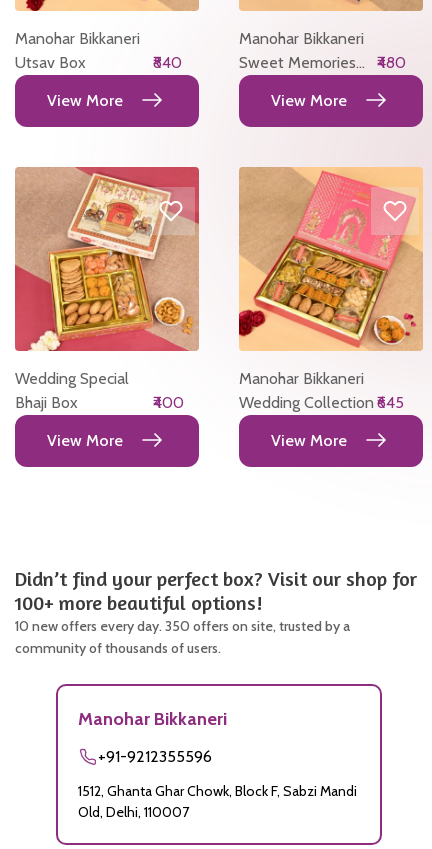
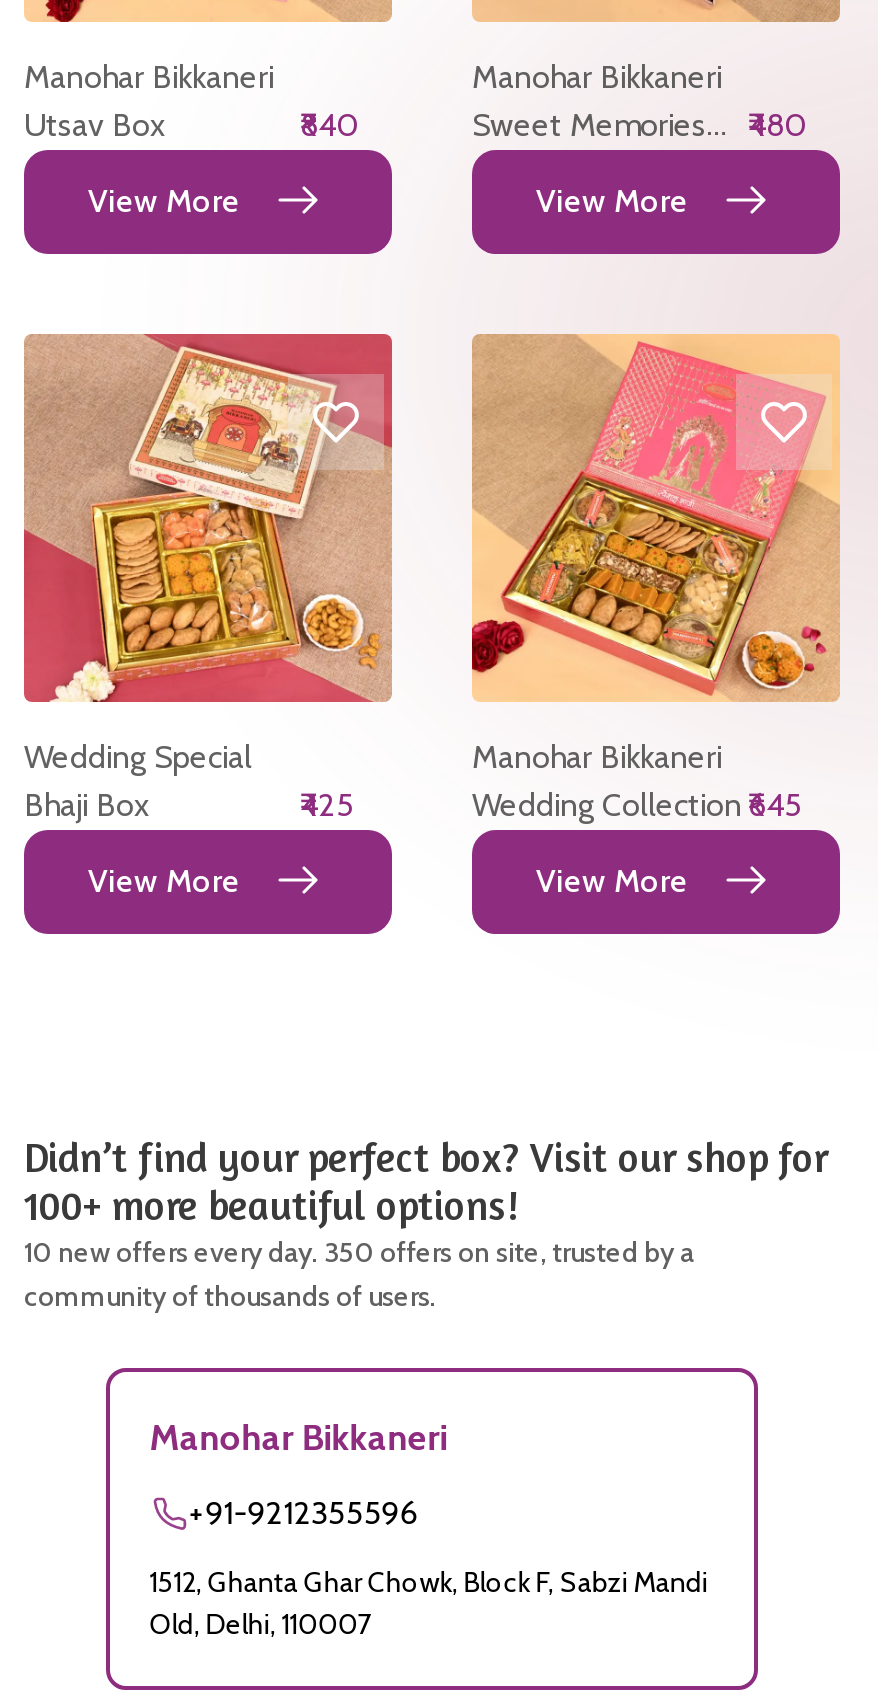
[153,393,184,412] ₹400 -> [300,785,354,823] ₹425

